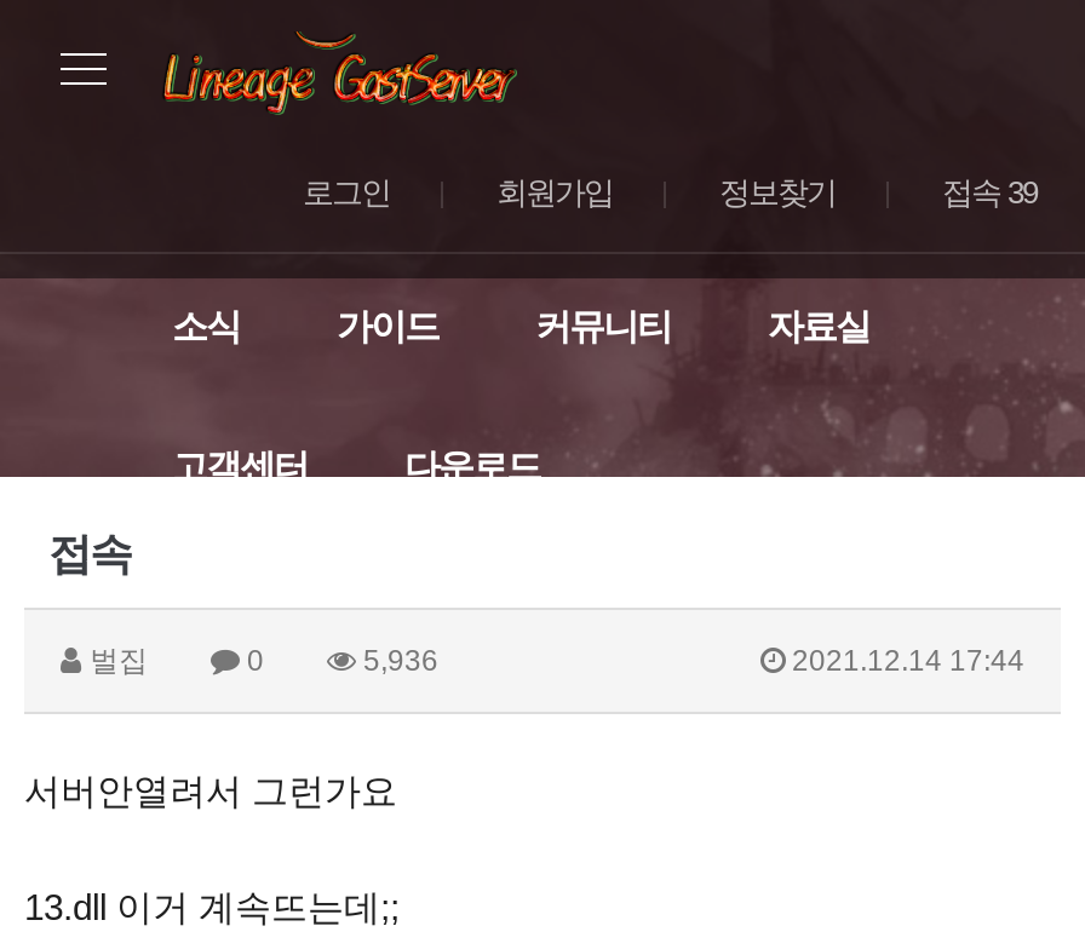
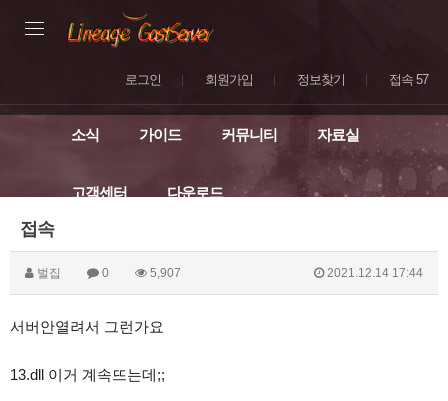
[942,174,1037,211] 접속 39 -> [389,72,428,87] 접속 57
[356,644,438,678] 5,936 -> [147,266,181,280] 5,907

